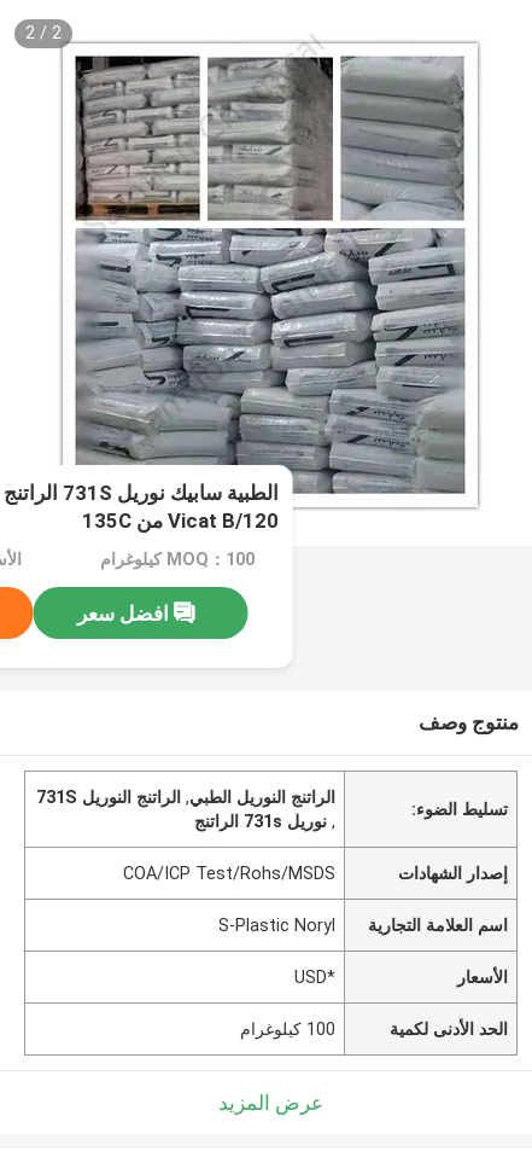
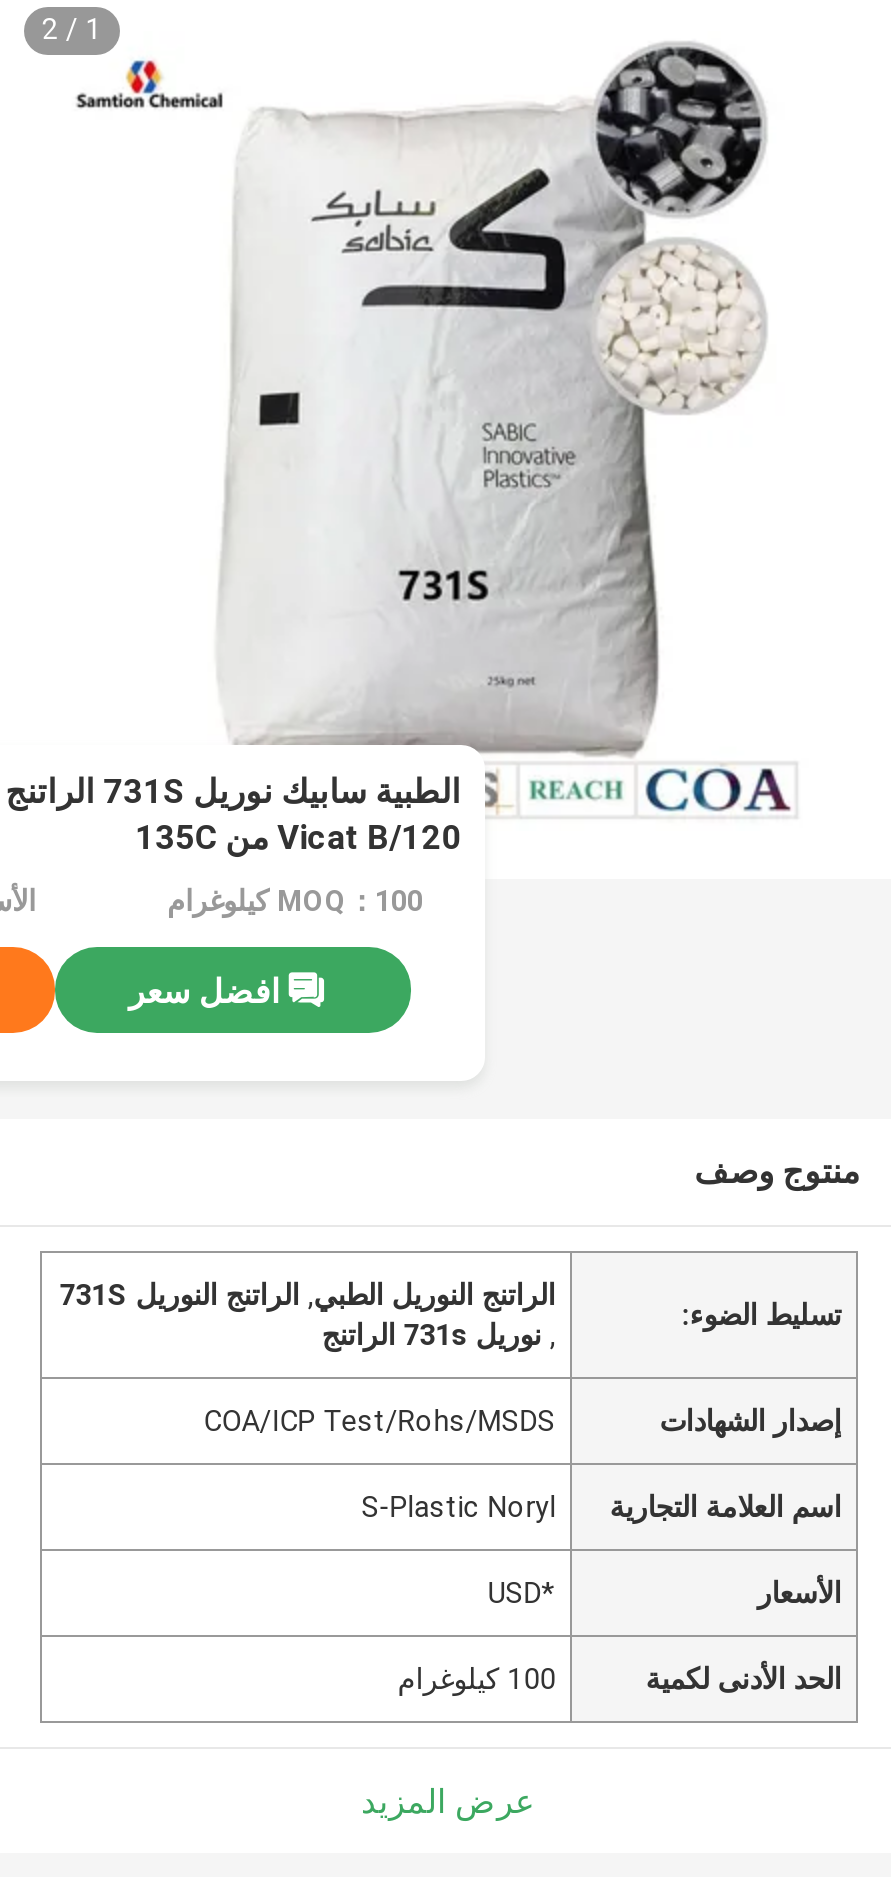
[47,23,480,525] [image] | 2 -> [76,14,790,813] [image] | 1

